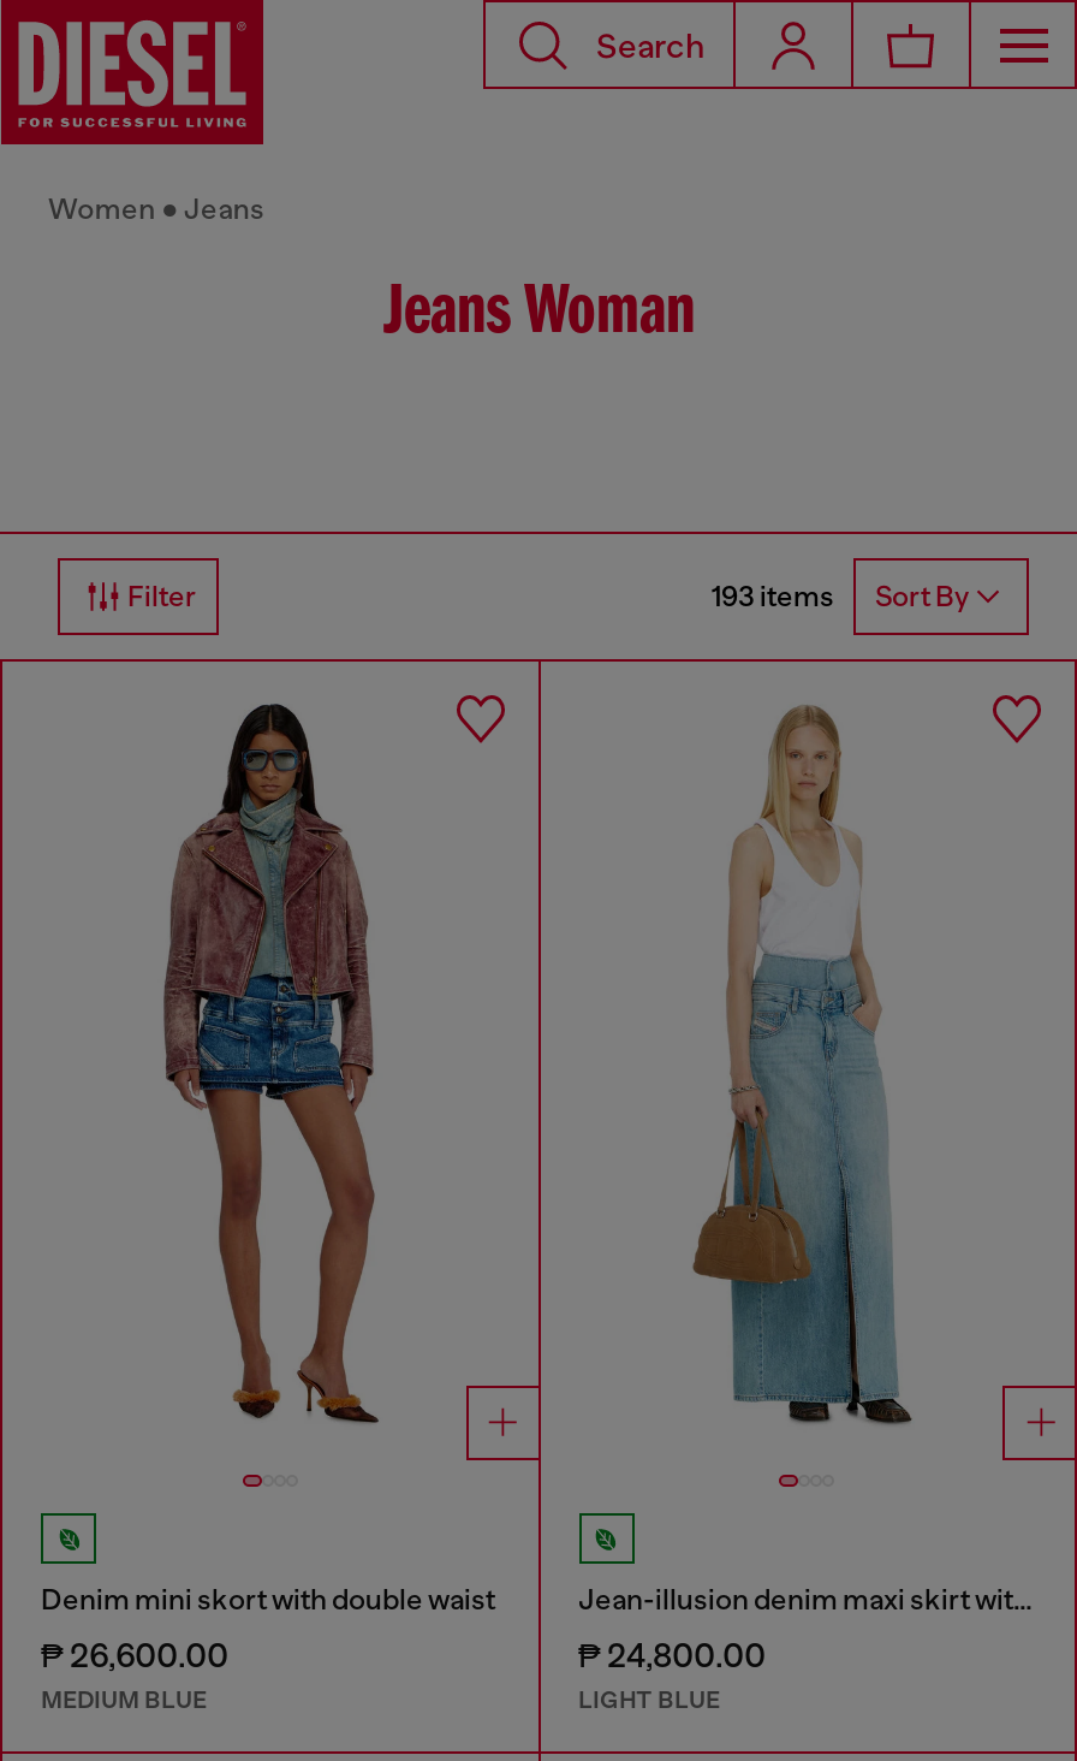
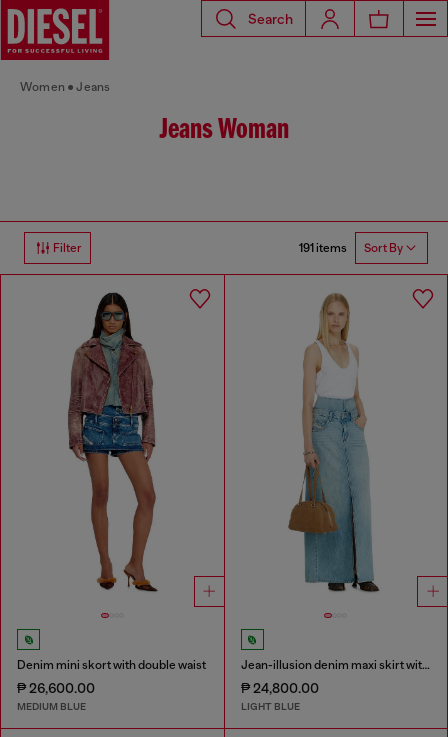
[712,580,969,614] 193 items Sort By -> [299,241,403,255] 191 items Sort By

